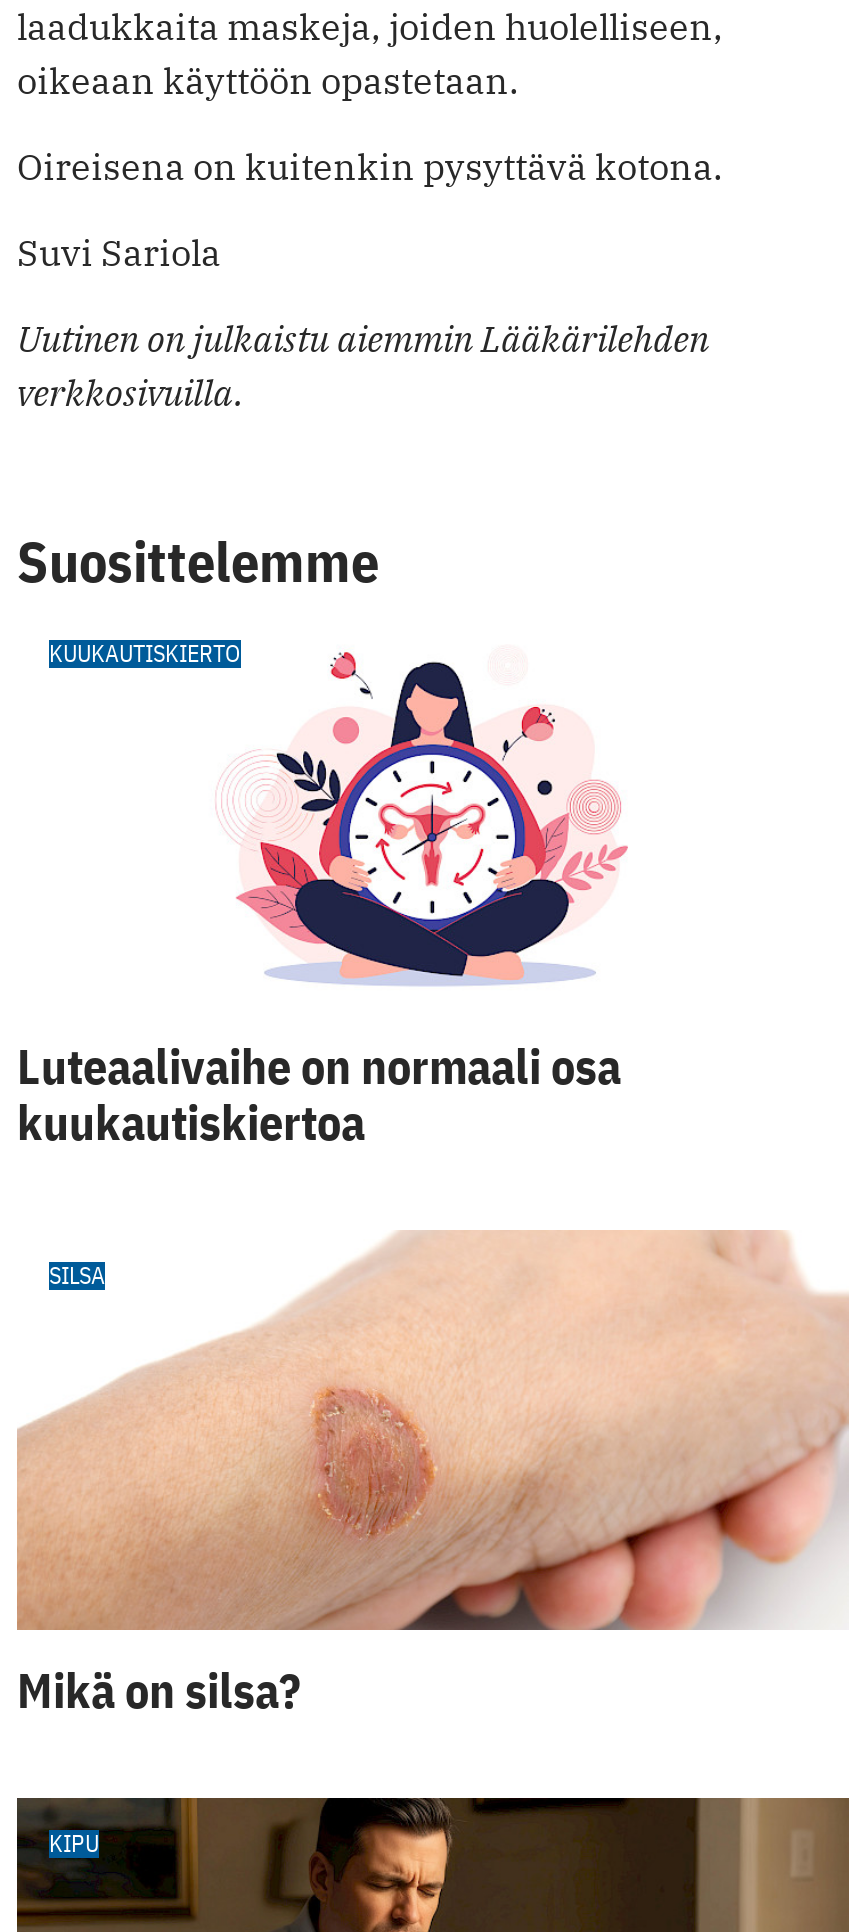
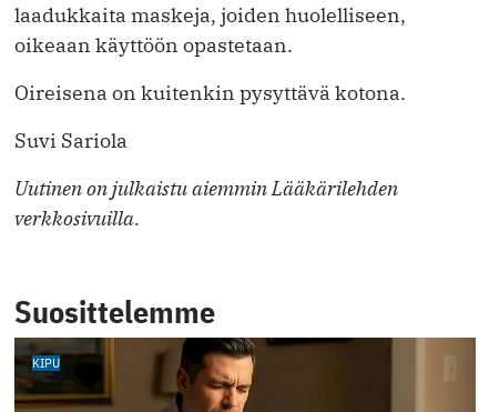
[49,638,629,986] [image] | KUUKAUTISKIERTO -> none
[15,1035,849,1632] [image] | Luteaalivaihe on normaali osa | kuukautiskiertoa | SILSA -> none
[17,1657,301,1721] Mikä on silsa? -> none

